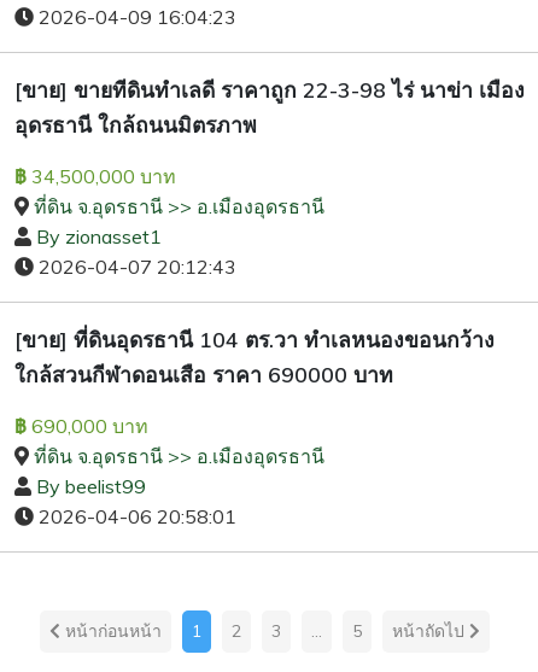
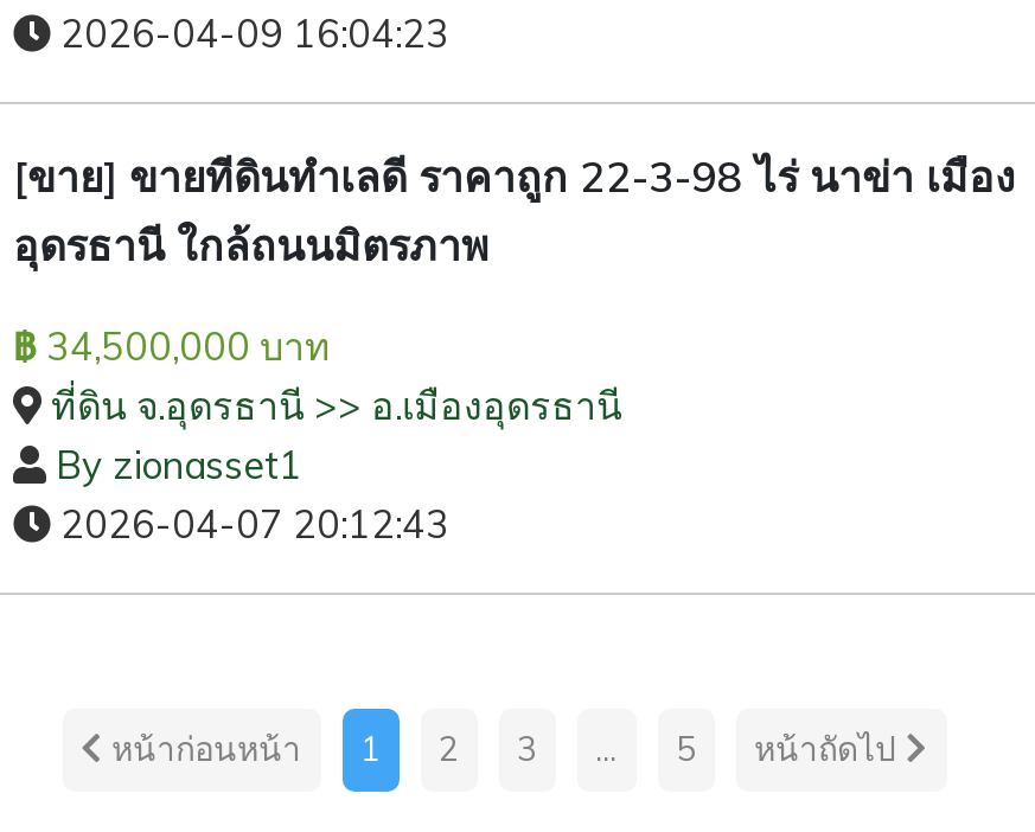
[14,326,495,528] [ขาย] ที่ดินอุดรธานี 104 ตร.วา ทำเลหนองขอนกว้าง | ใกล้สวนกีฬาดอนเสือ ราคา 690000 บาท | ฿690,000 บาท | ที่ดิน จ.อุดรธานี >> อ.เมืองอุดรธานี | By beelist99 | 2026-04-06 20:58:01 -> none

